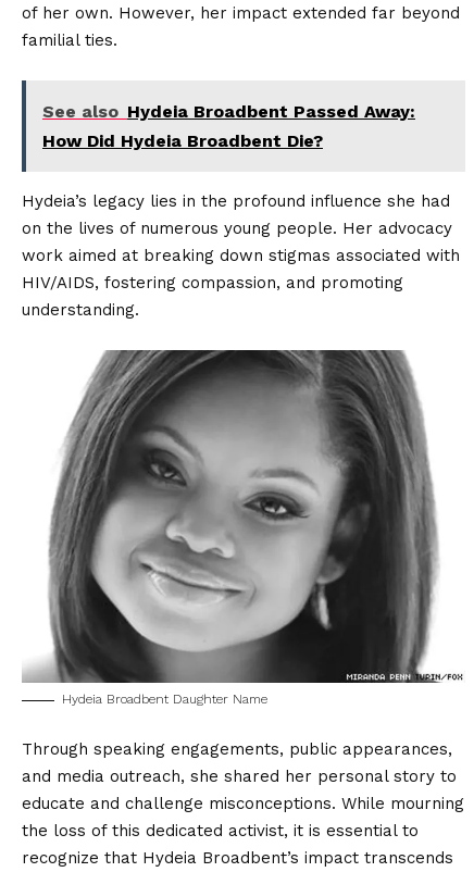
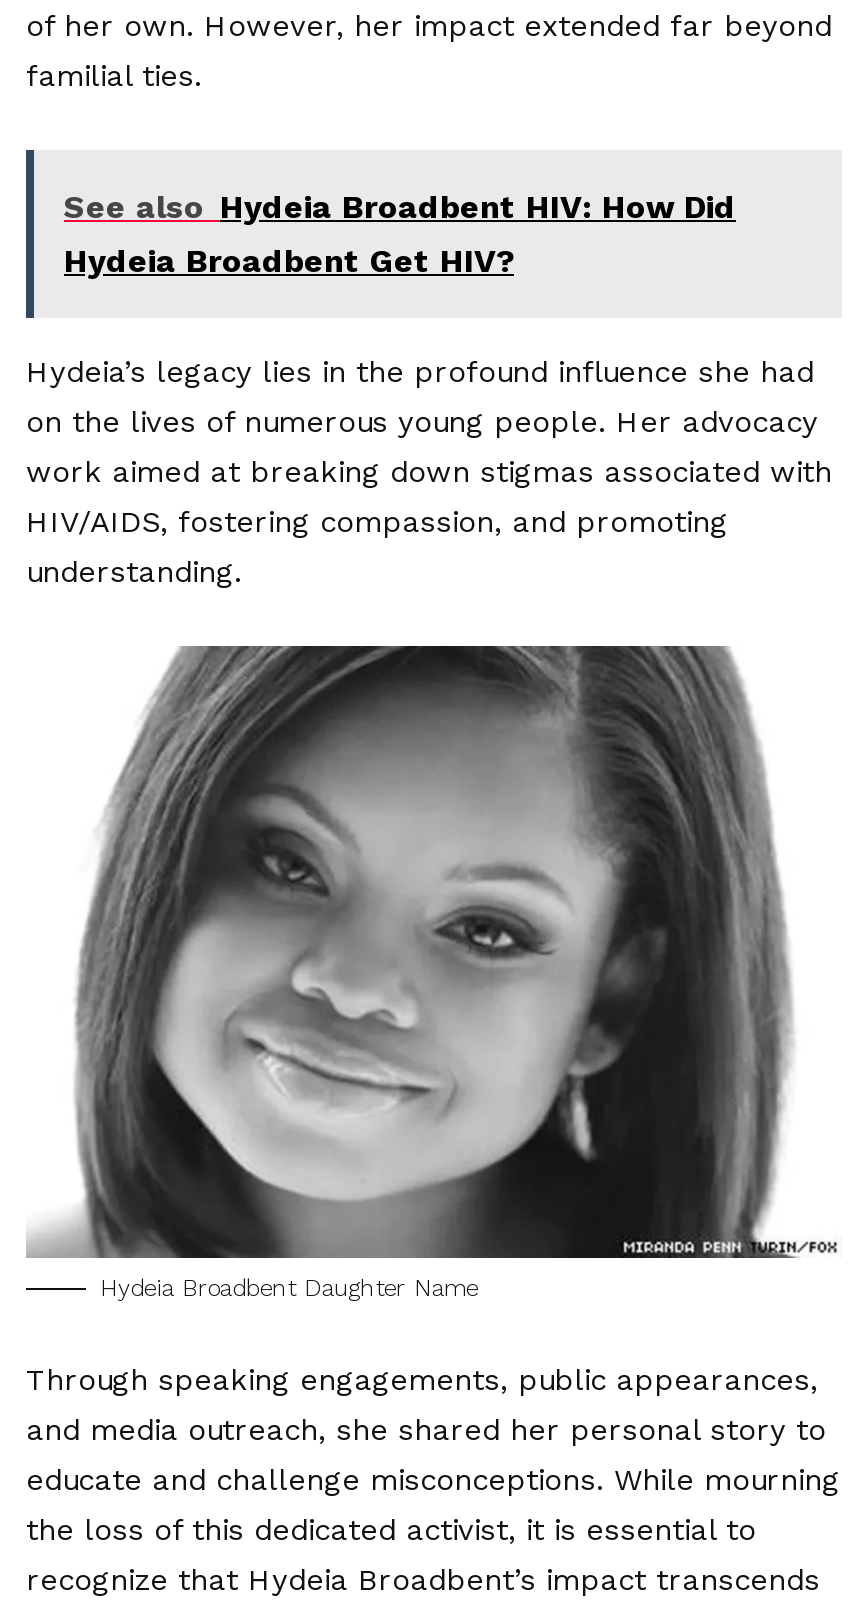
[42,102,415,152] See also Hydeia Broadbent Passed Away: | How Did Hydeia Broadbent Die? -> [64,187,736,279] See also Hydeia Broadbent HIV: How Did | Hydeia Broadbent Get HIV?

